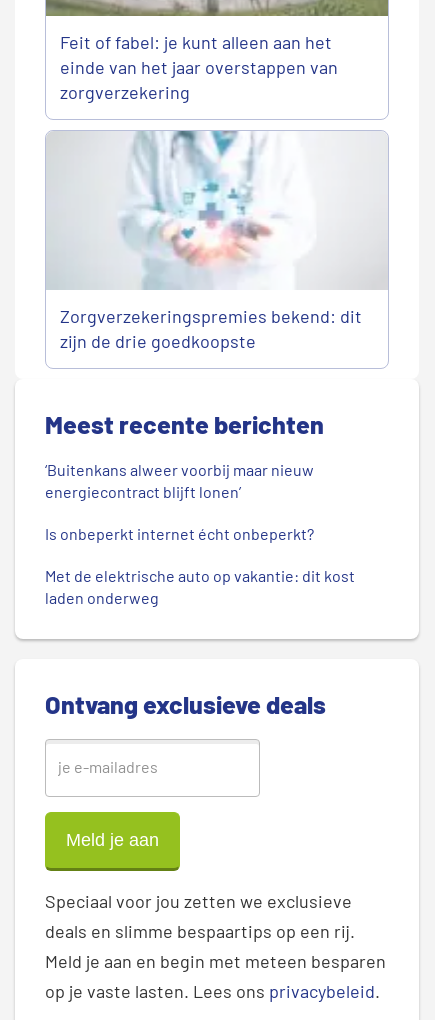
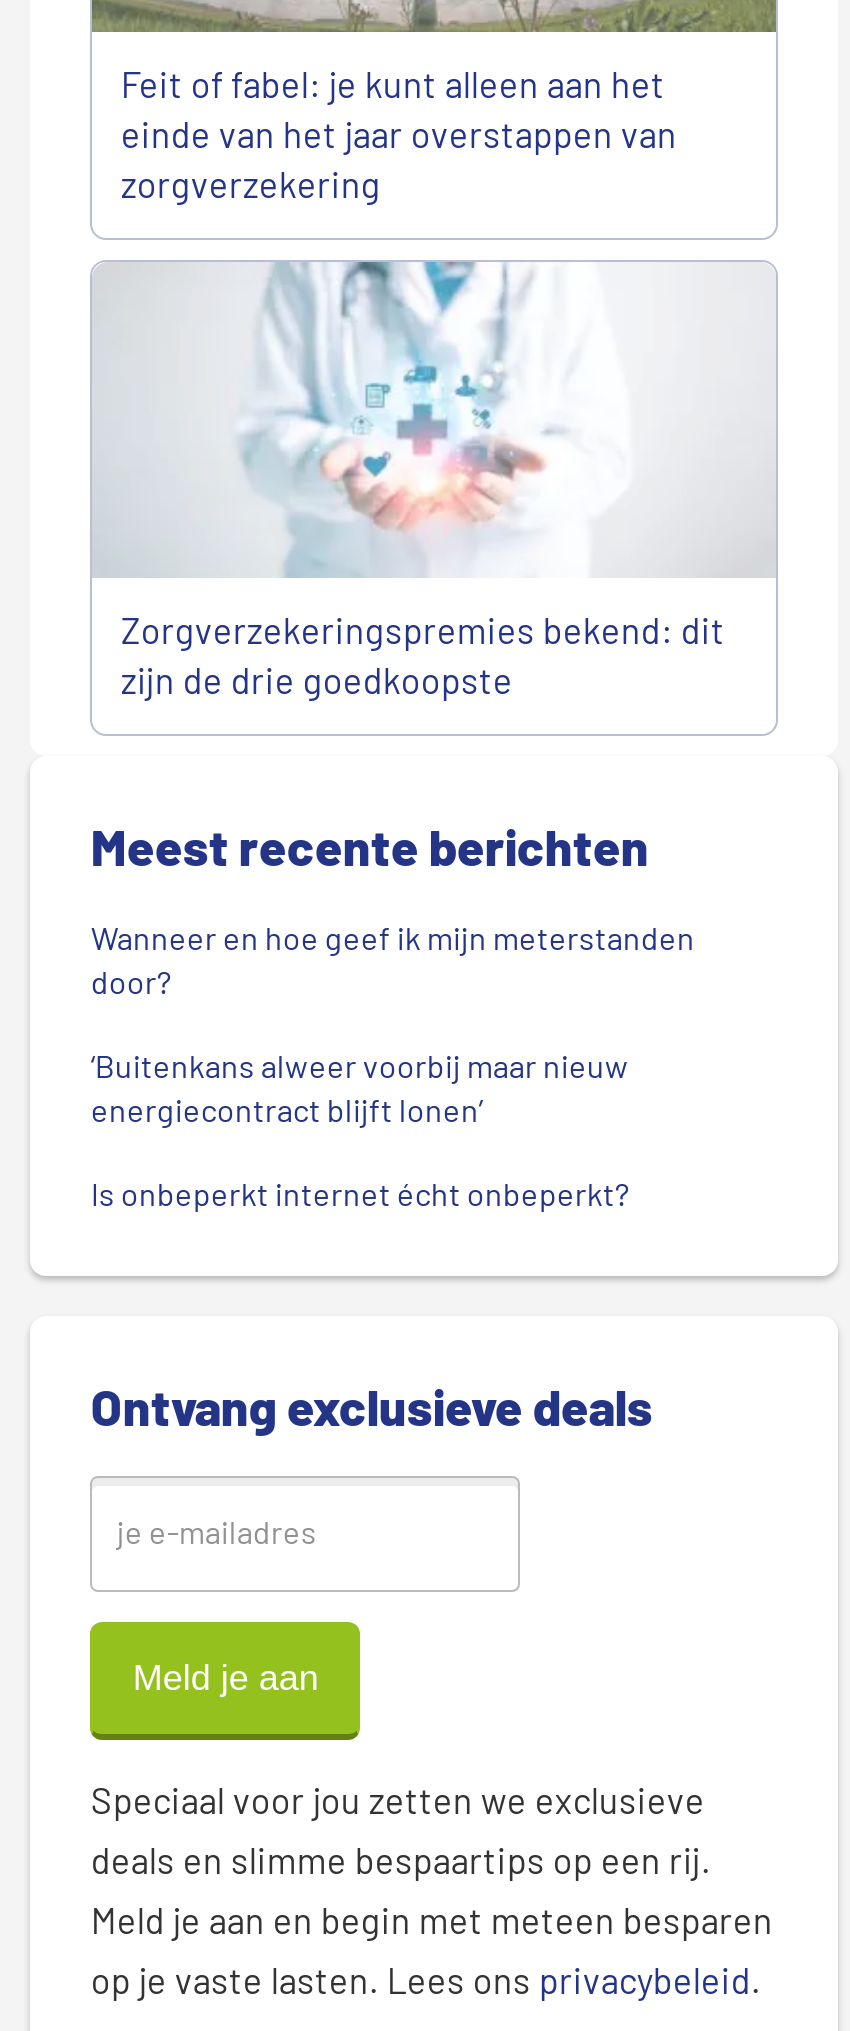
moved [45,460,317,543] -> [91,1046,635,1212]: ‘Buitenkans alweer voorbij maar nieuw | energiecontract blijft lonen’ | Is onbeperkt internet écht onbeperkt?
none -> [91,918,695,1000] Wanneer en hoe geef ik mijn meterstanden | door?
[45,566,355,607] Met de elektrische auto op vakantie: dit kost | laden onderweg -> none

